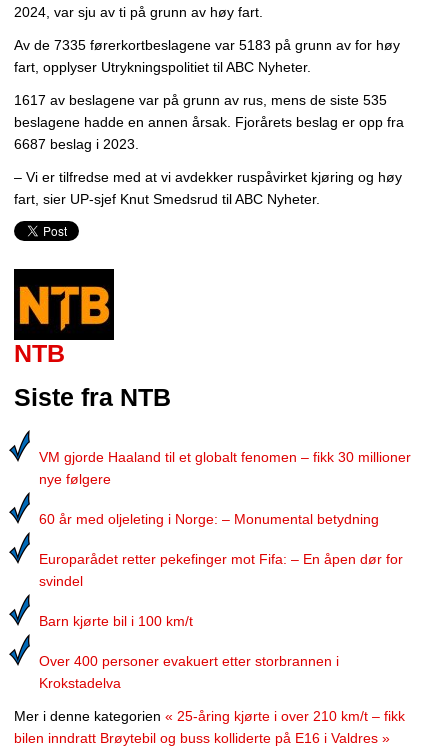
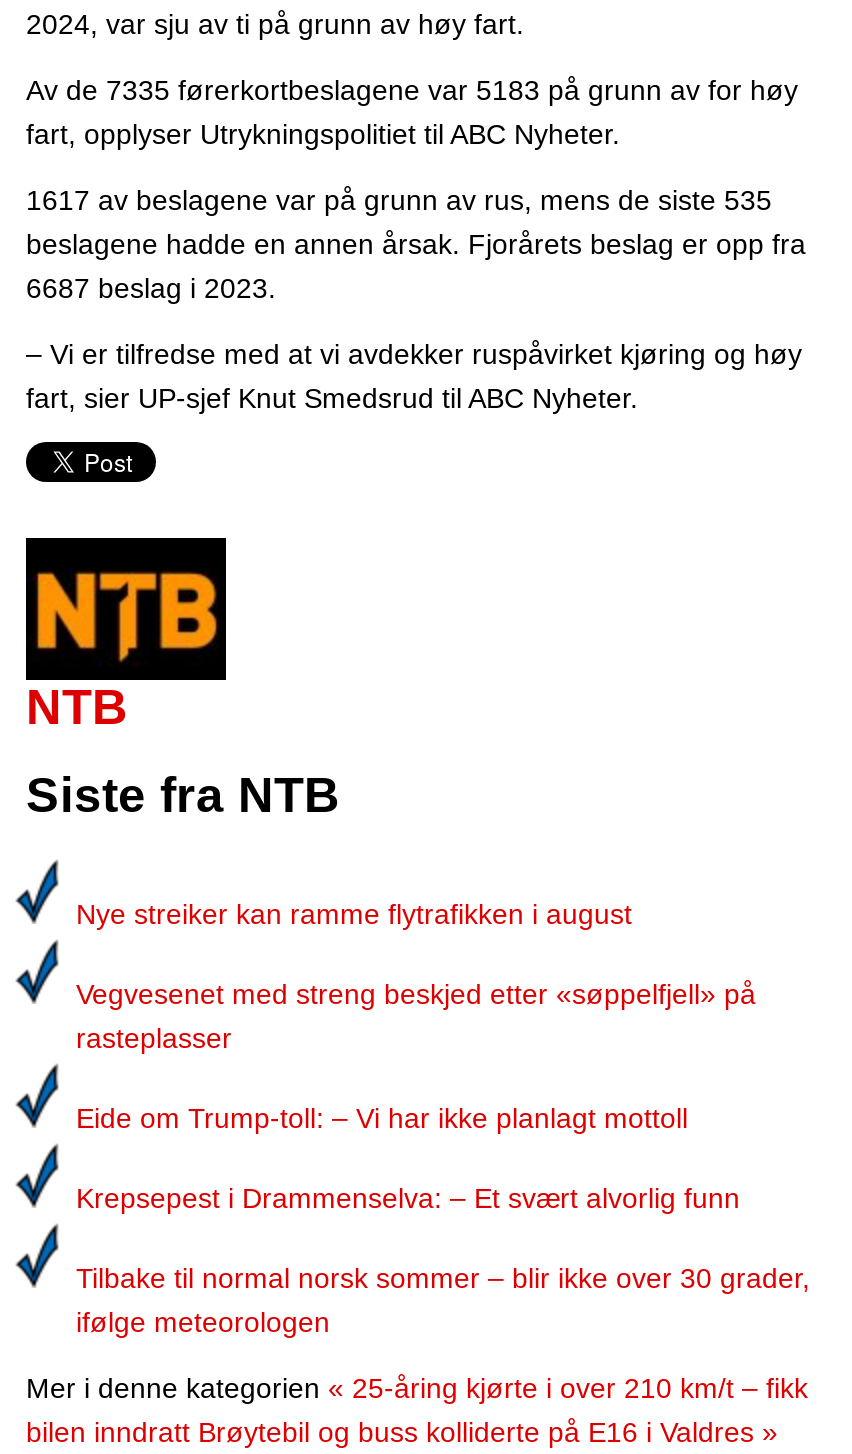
[39,449,411,487] VM gjorde Haaland til et globalt fenomen – fikk 30 millioner | nye følgere -> [76,898,632,930] Nye streiker kan ramme flytrafikken i august
[39,511,379,527] 60 år med oljeleting i Norge: – Monumental betydning -> [76,978,756,1054] Vegvesenet med streng beskjed etter «søppelfjell» på | rasteplasser
[39,551,403,589] Europarådet retter pekefinger mot Fifa: – En åpen dør for | svindel -> [76,1102,688,1134] Eide om Trump-toll: – Vi har ikke planlagt mottoll
[39,613,193,629] Barn kjørte bil i 100 km/t -> [76,1182,740,1214] Krepsepest i Drammenselva: – Et svært alvorlig funn
[39,653,339,691] Over 400 personer evakuert etter storbrannen i | Krokstadelva -> [76,1262,810,1338] Tilbake til normal norsk sommer – blir ikke over 30 grader, | ifølge meteorologen

